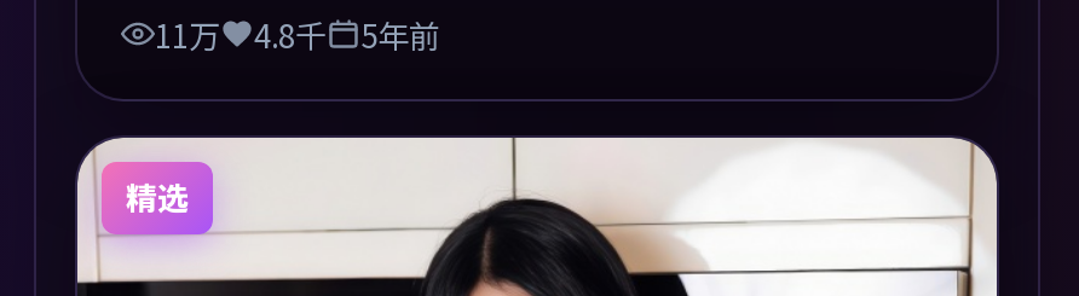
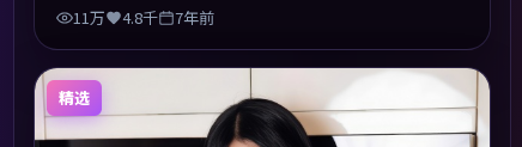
[155,12,440,58] 11万 4.8千 5年前 -> [73,6,214,29] 11万 4.8千 7年前

